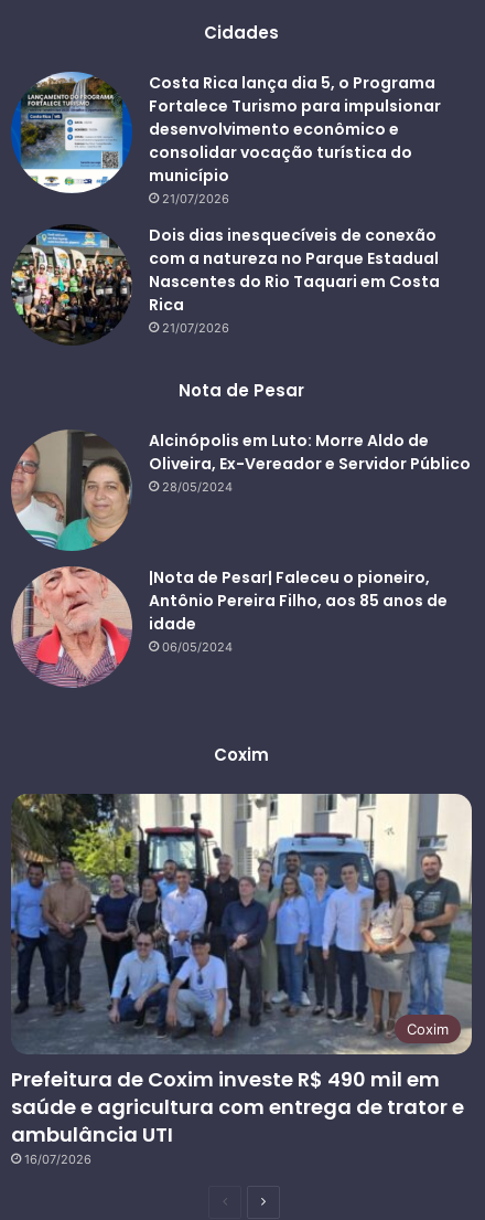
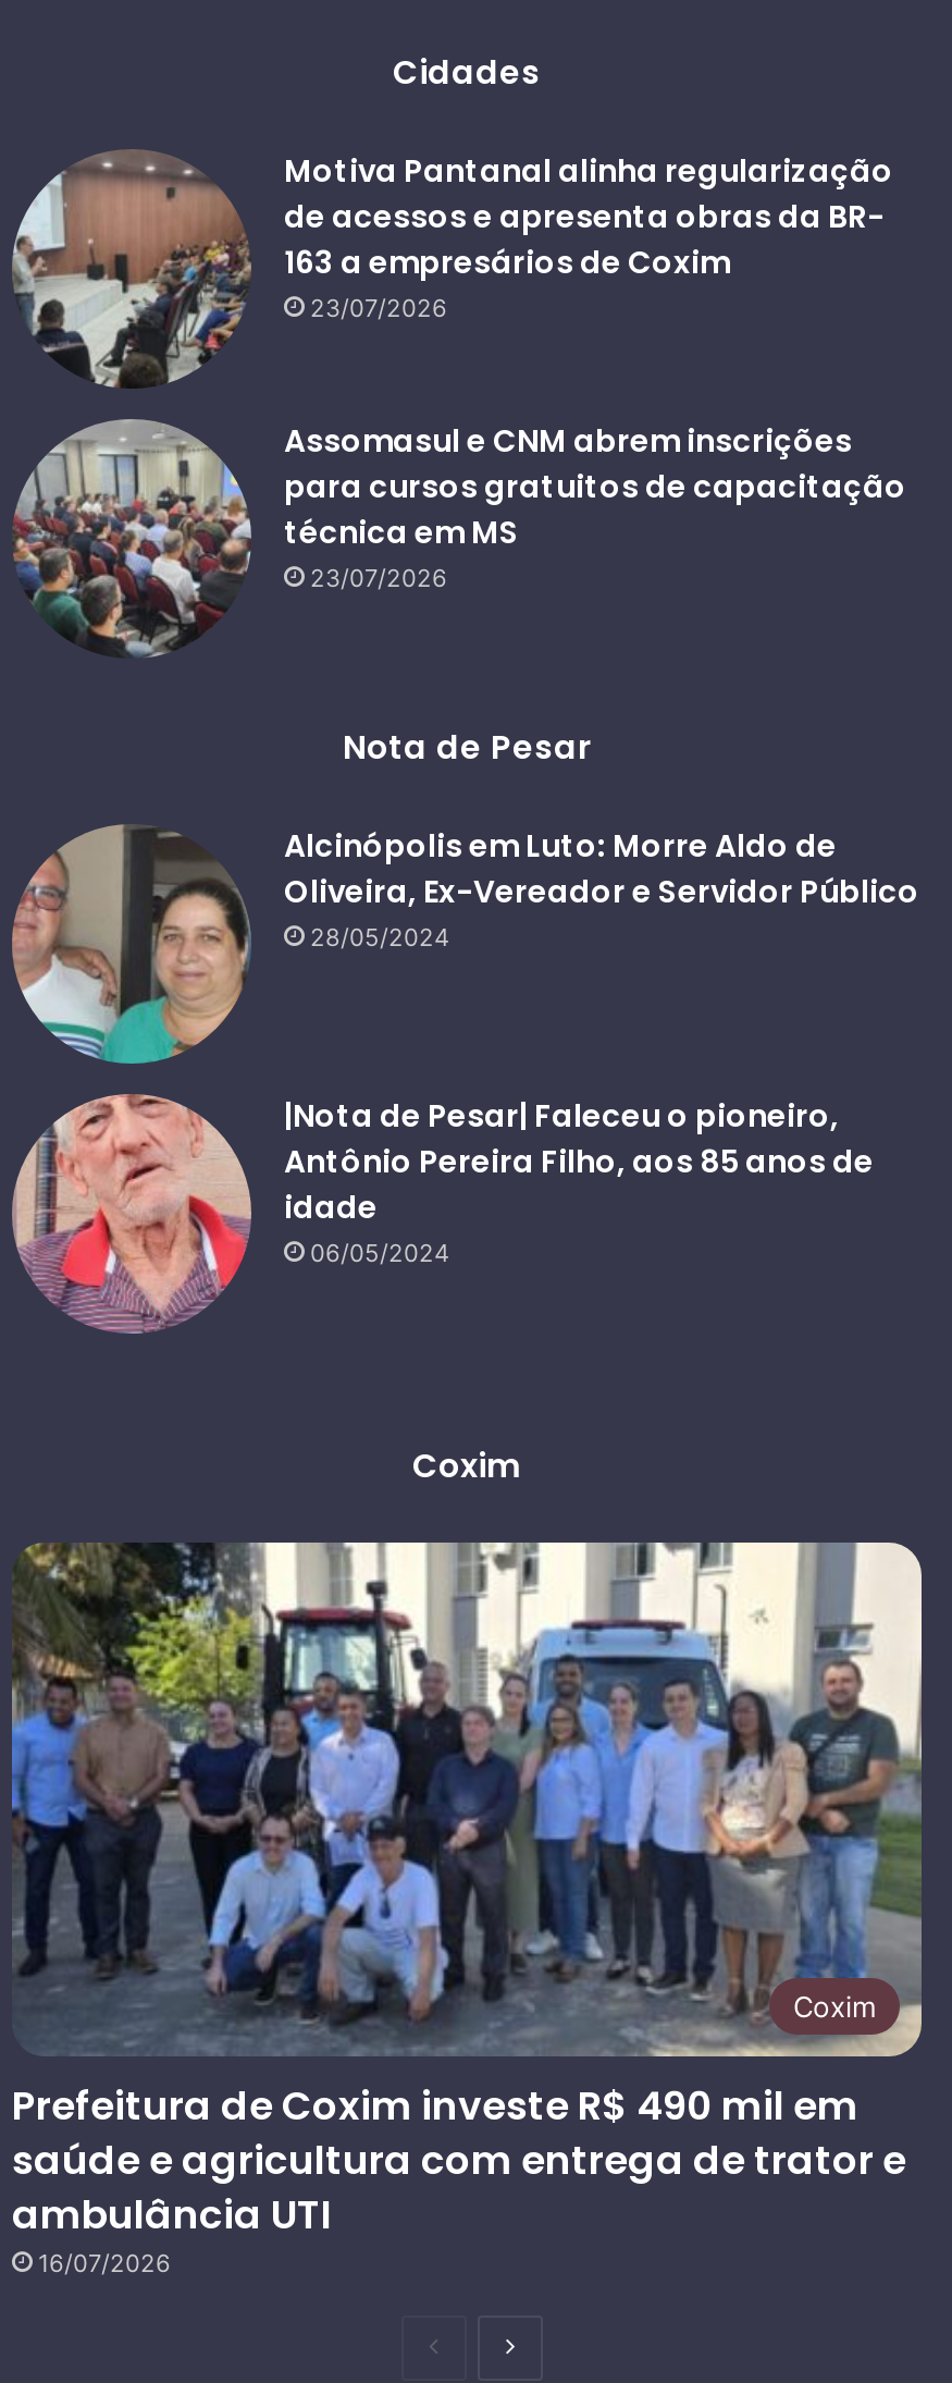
[11,71,441,206] [image] | Costa Rica lança dia 5, o Programa | Fortalece Turismo para impulsionar | desenvolvimento econômico e | consolidar vocação turística do | município | 21/07/2026 -> [12,149,893,389] [image] | Motiva Pantanal alinha regularização | de acessos e apresenta obras da BR- | 163 a empresários de Coxim | 23/07/2026
[10,224,440,346] [image] | Dois dias inesquecíveis de conexão | com a natureza no Parque Estadual | Nascentes do Rio Taquari em Costa | Rica | 21/07/2026 -> [14,417,906,659] [image] | Assomasul e CNM abrem inscrições | para cursos gratuitos de capacitação | técnica em MS | 23/07/2026

